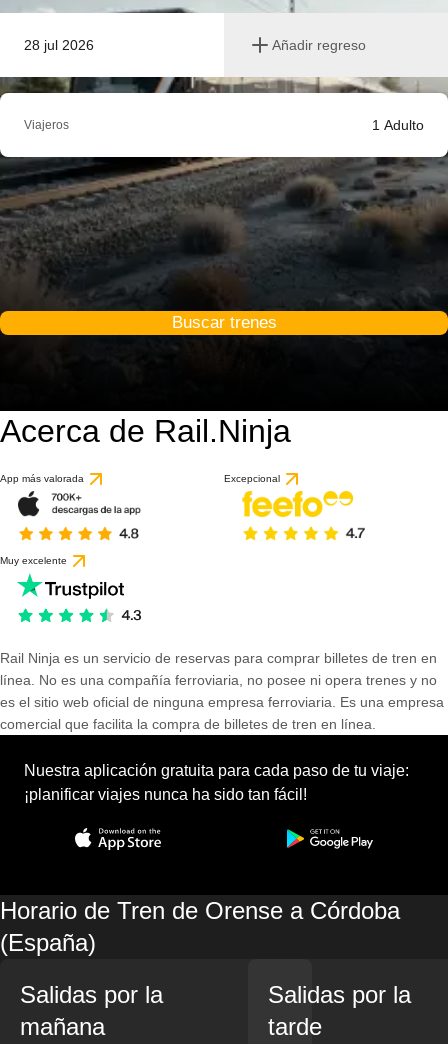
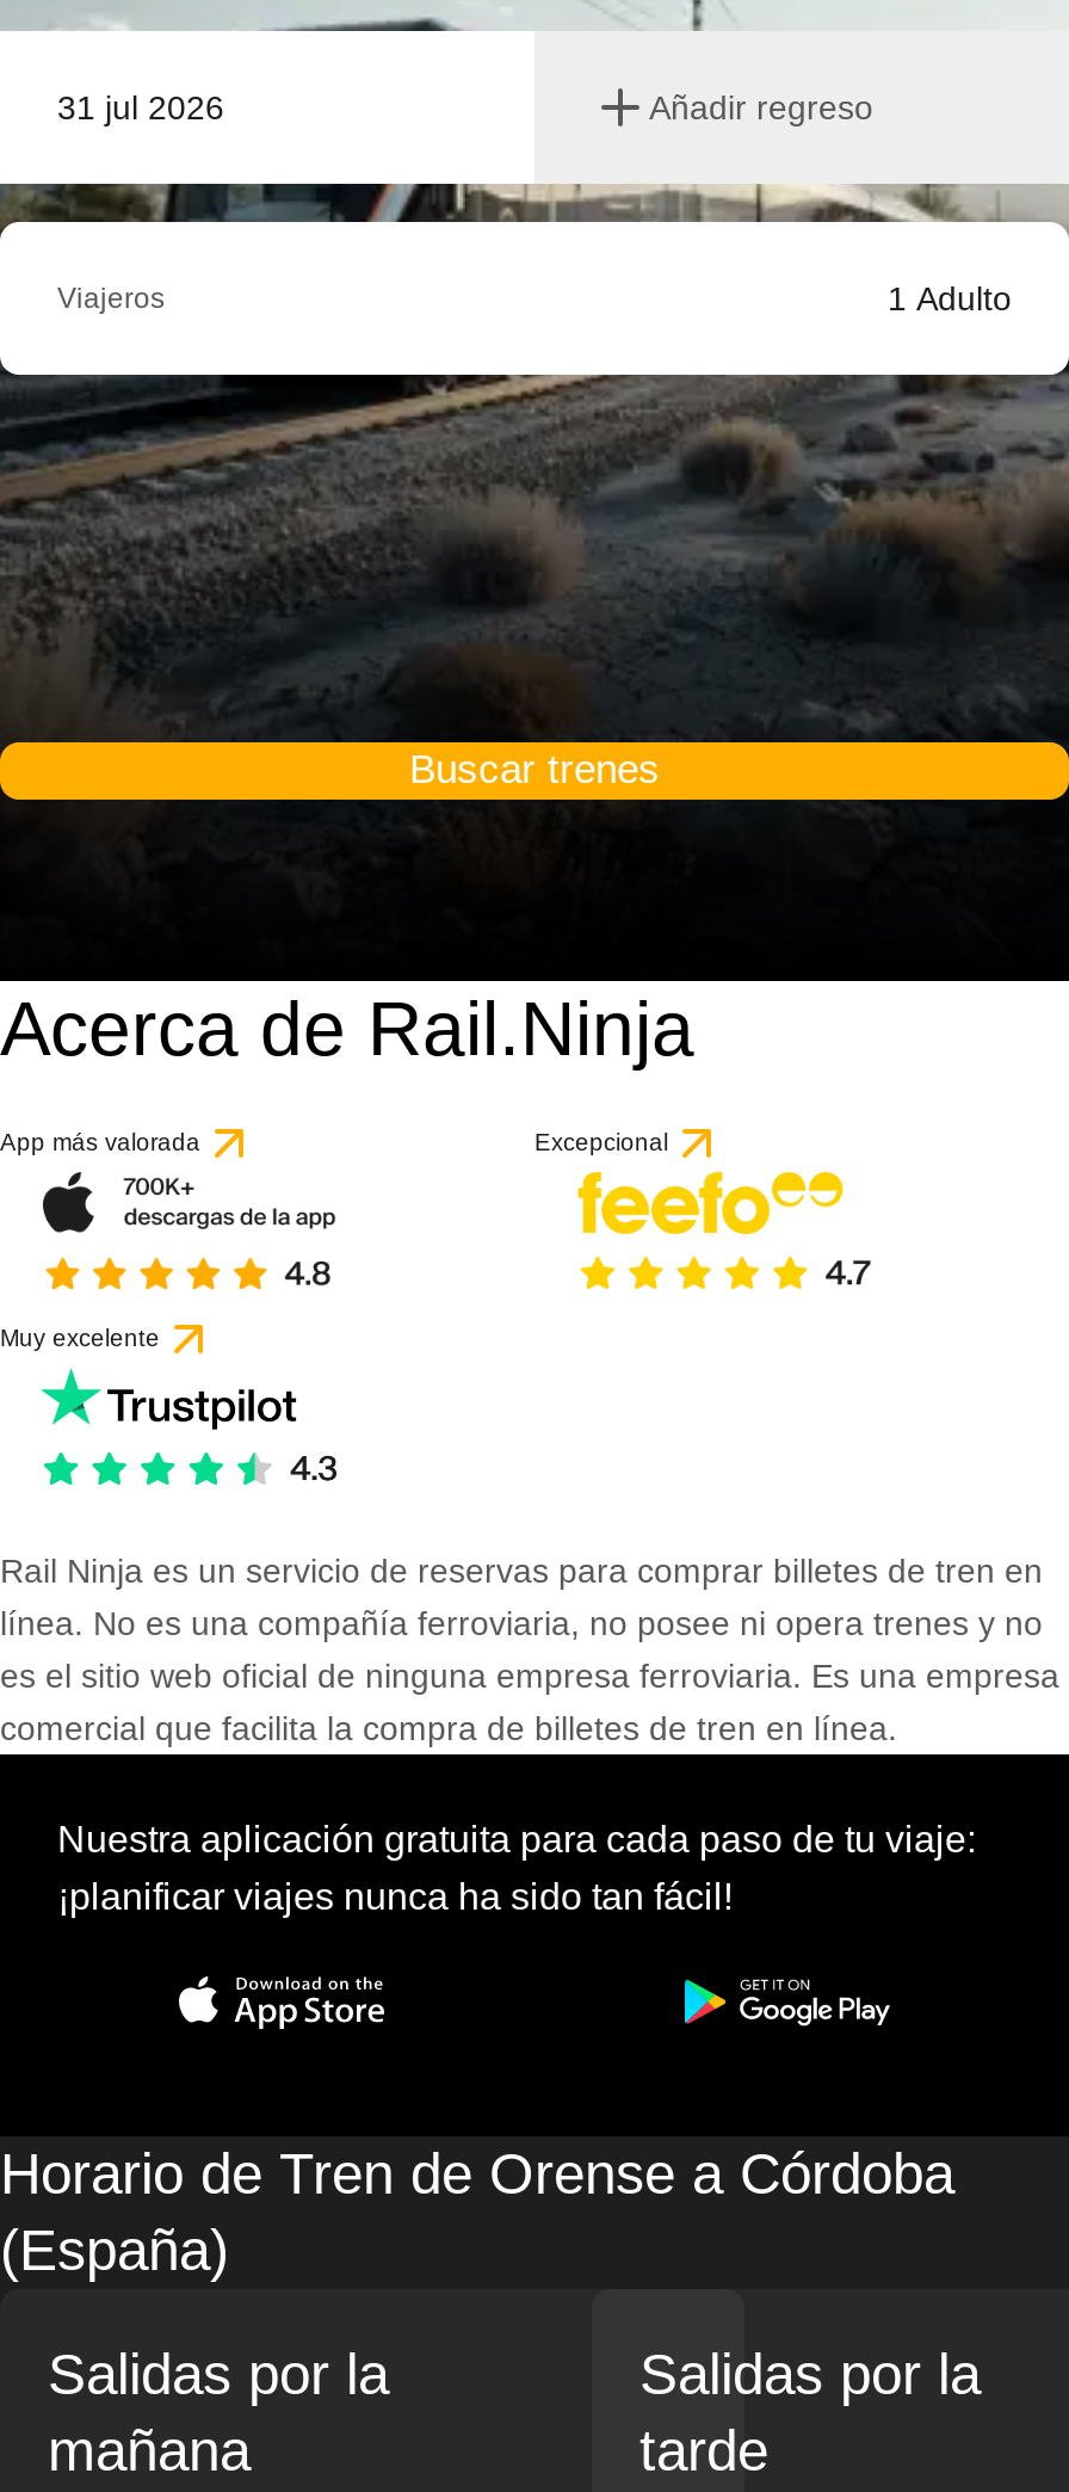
[24,37,94,53] 28 jul 2026 -> [57,88,224,127] 31 jul 2026

